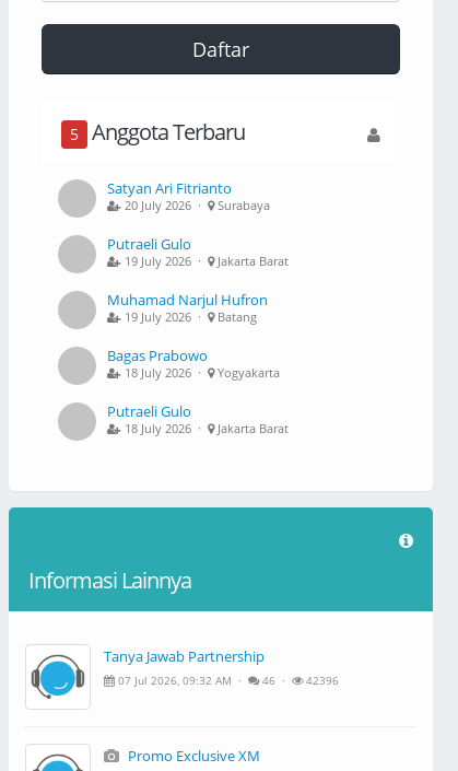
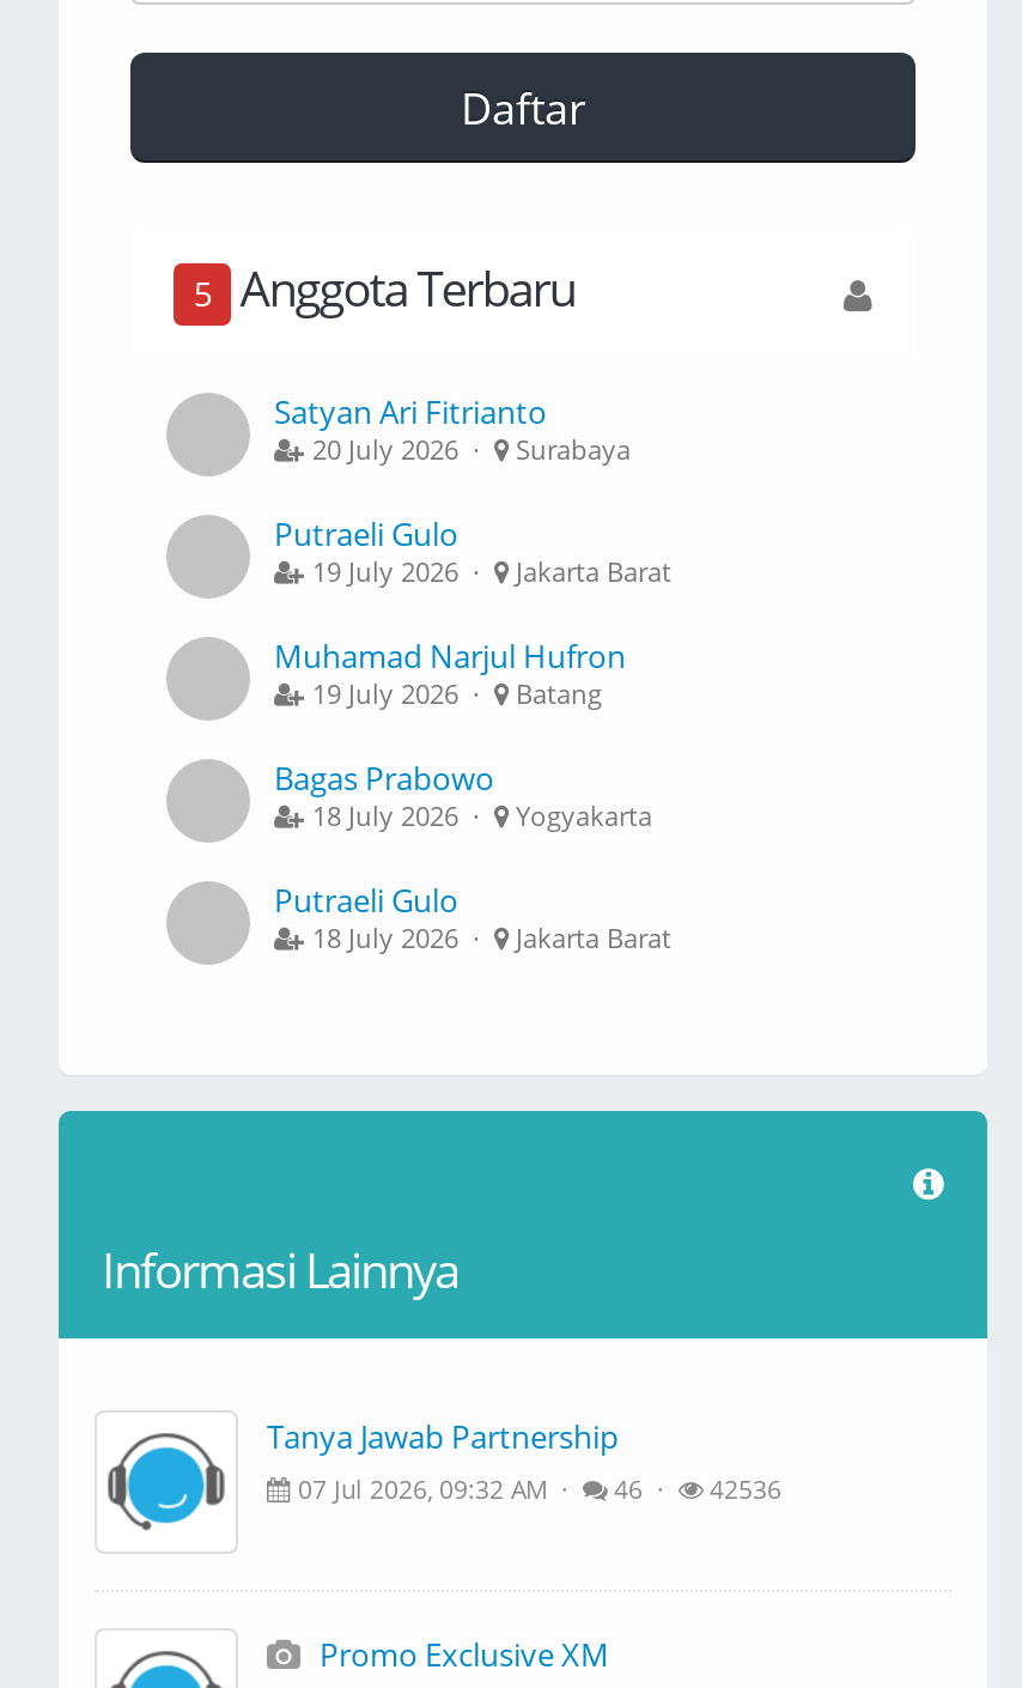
[115,672,339,688] 07 Jul 2026, 09:32 AM · 46 · 42396 -> [291,1472,781,1506] 07 Jul 2026, 09:32 AM · 46 · 42536

